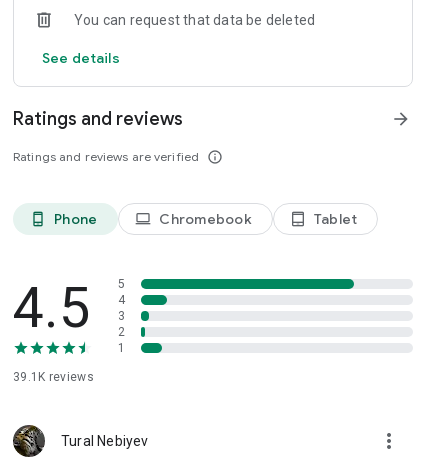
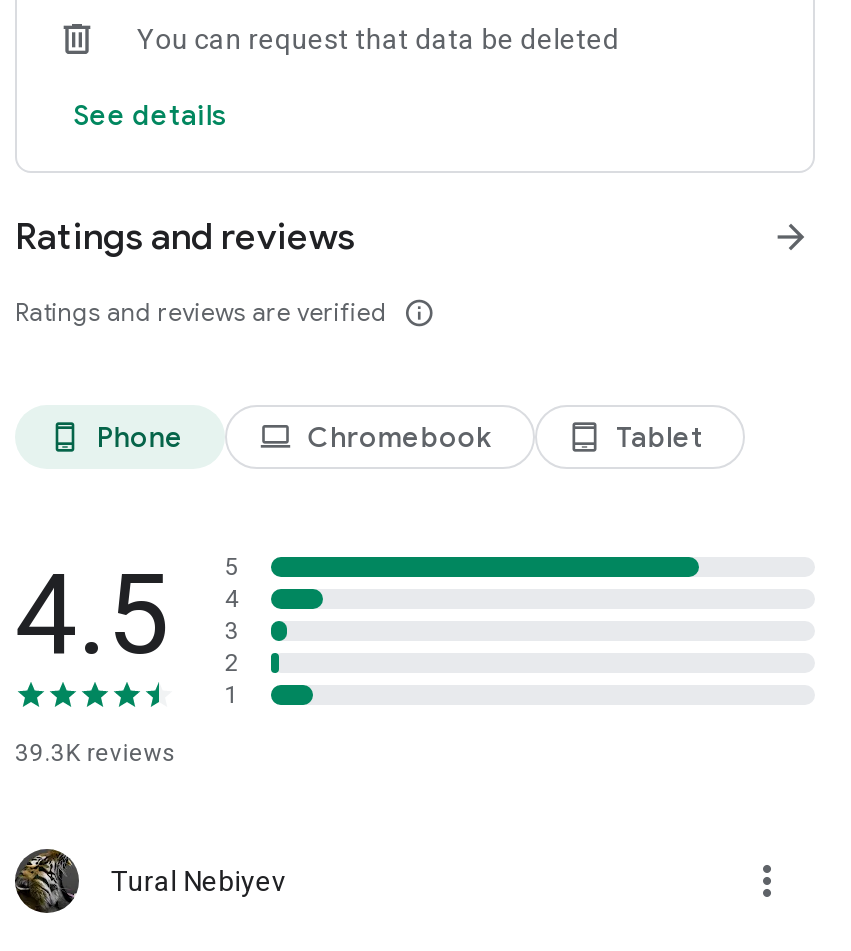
[13,370,94,384] 39.1K reviews -> [15,739,177,767] 39.3K reviews

